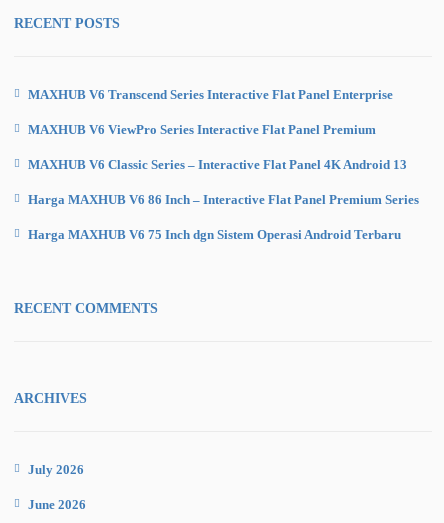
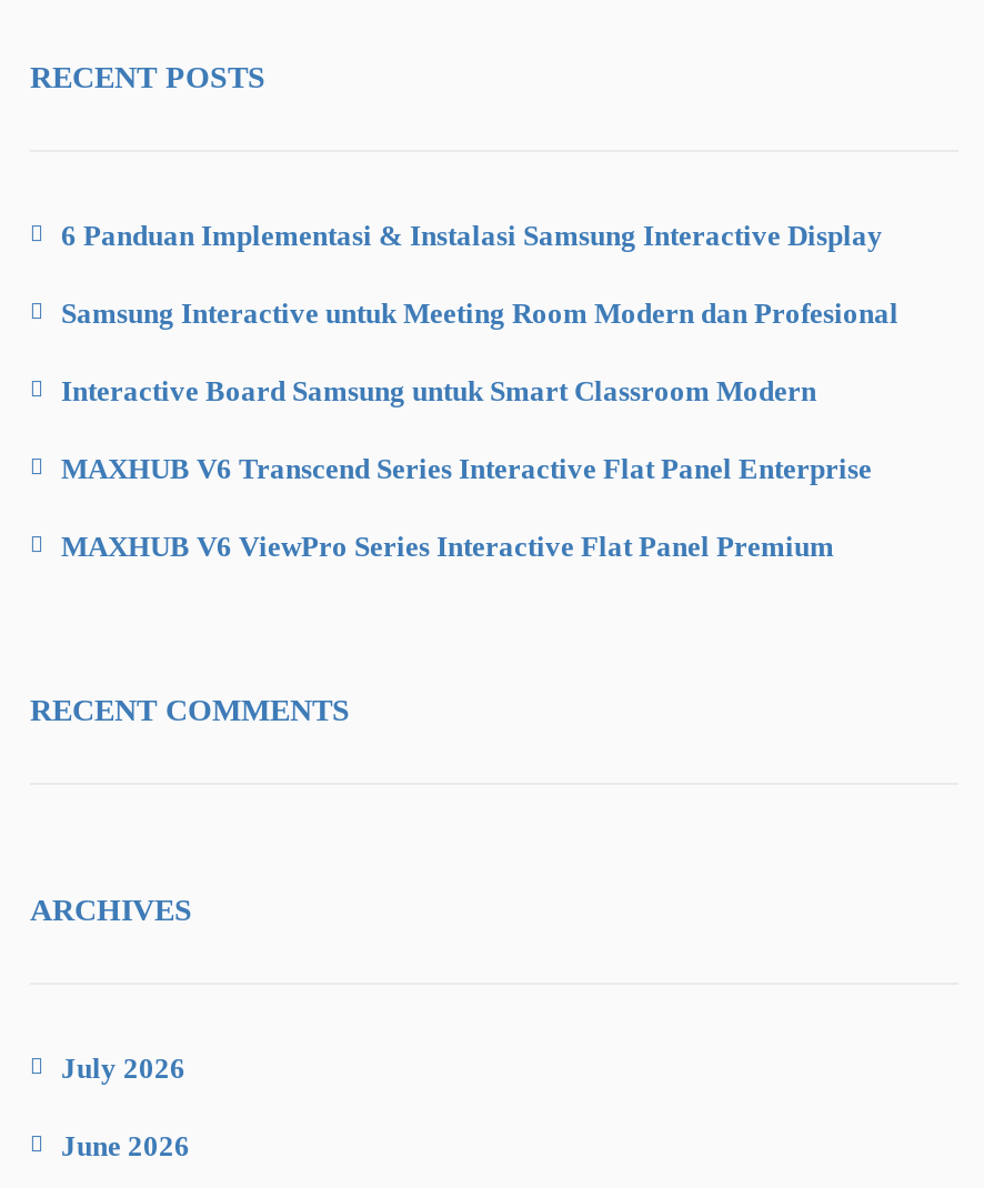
none -> [61,220,898,408] 6 Panduan Implementasi & Instalasi Samsung Interactive Display | Samsung Interactive untuk Meeting Room Modern dan Profesional | Interactive Board Samsung untuk Smart Classroom Modern
moved [28,87,393,137] -> [61,453,872,564]: MAXHUB V6 Transcend Series Interactive Flat Panel Enterprise | MAXHUB V6 ViewPro Series Interactive Flat Panel Premium
[28,157,419,242] MAXHUB V6 Classic Series – Interactive Flat Panel 4K Android 13 | Harga MAXHUB V6 86 Inch – Interactive Flat Panel Premium Series | Harga MAXHUB V6 75 Inch dgn Sistem Operasi Android Terbaru -> none

